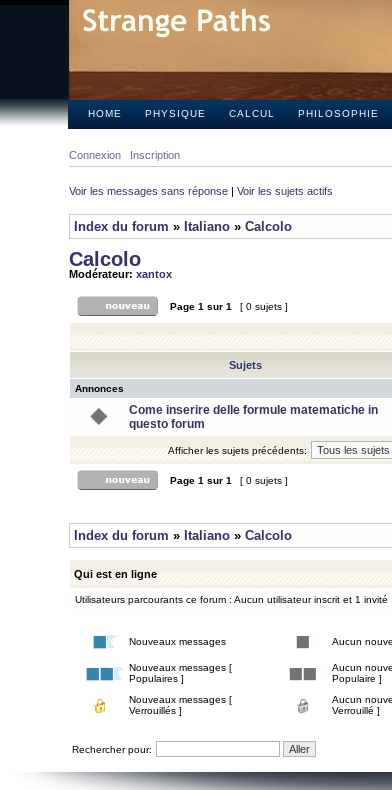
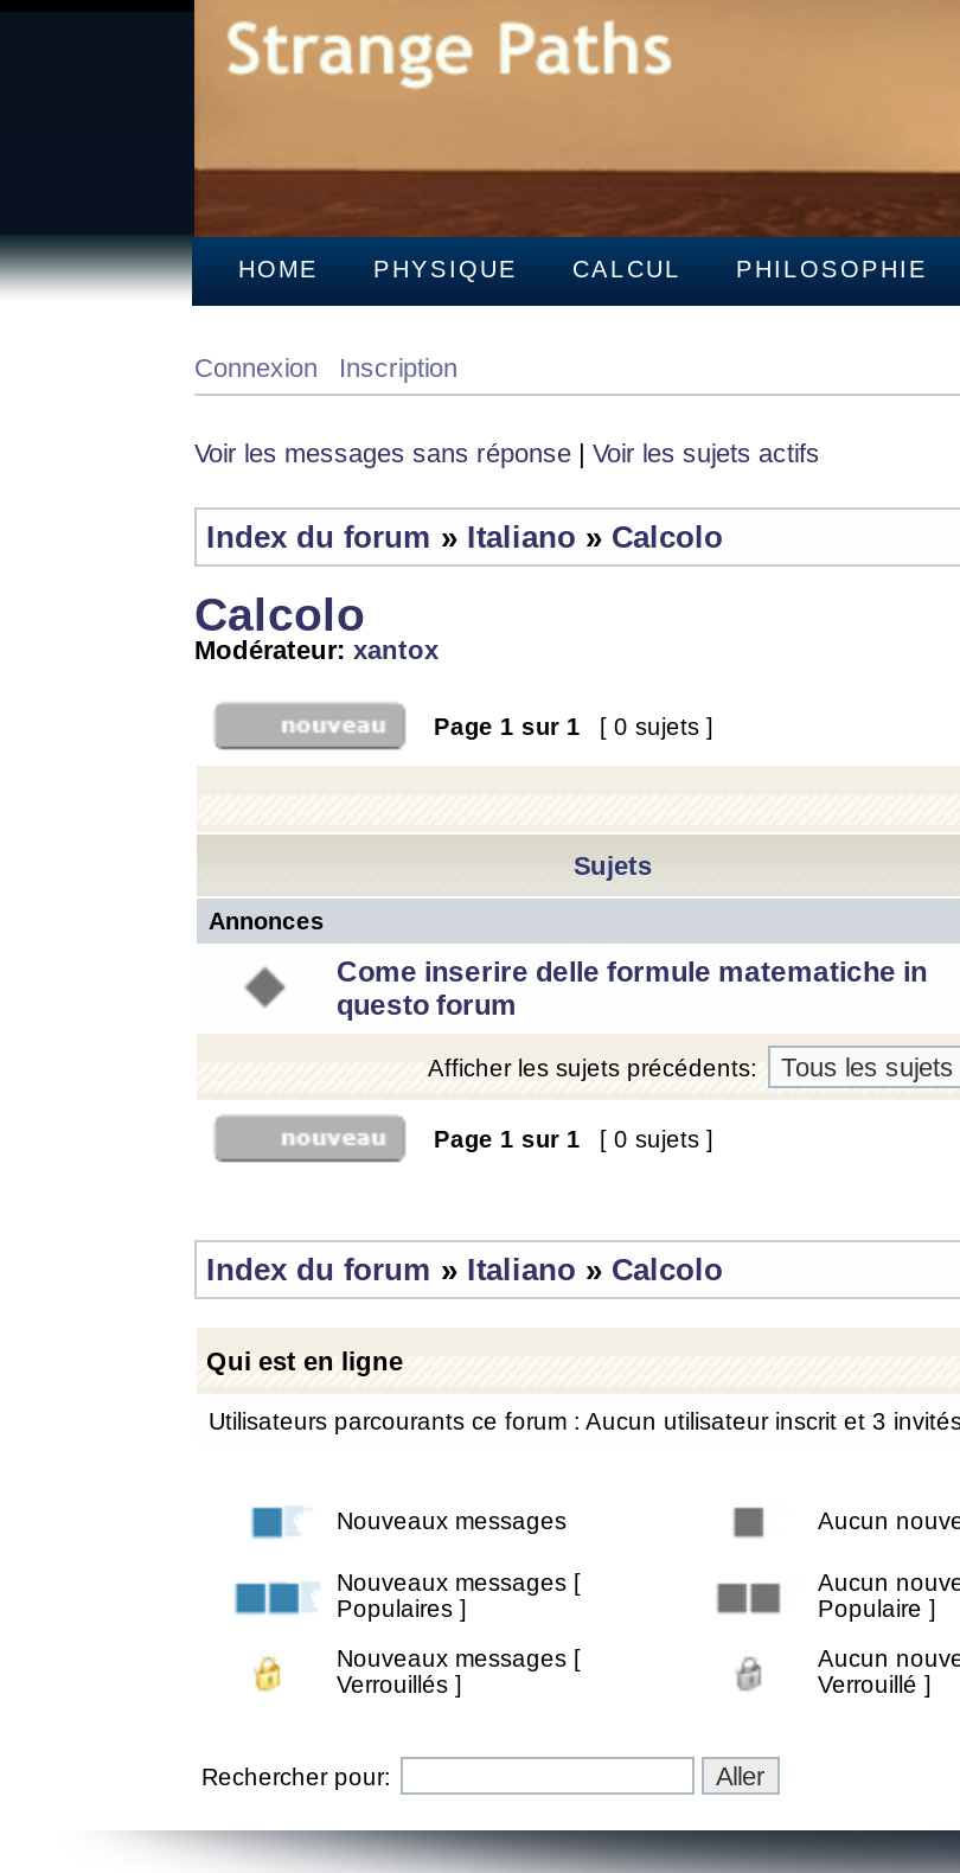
[75,594,388,605] Utilisateurs parcourants ce forum : Aucun utilisateur inscrit et 1 invité -> [209,1408,960,1434] Utilisateurs parcourants ce forum : Aucun utilisateur inscrit et 3 invités

